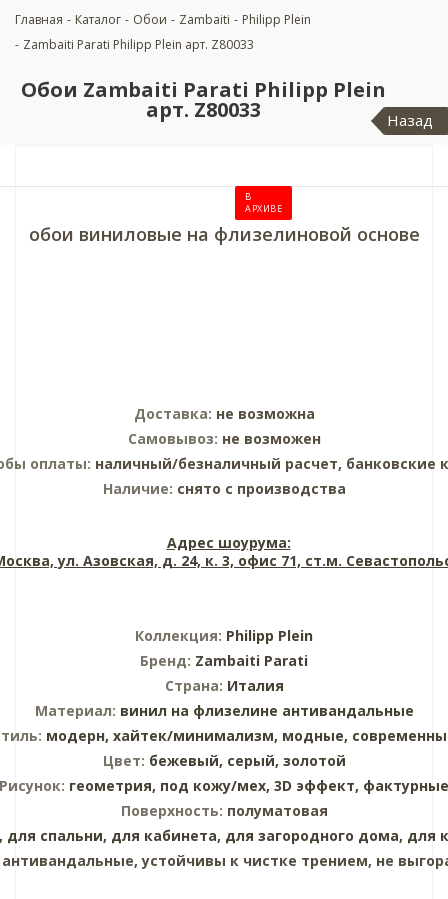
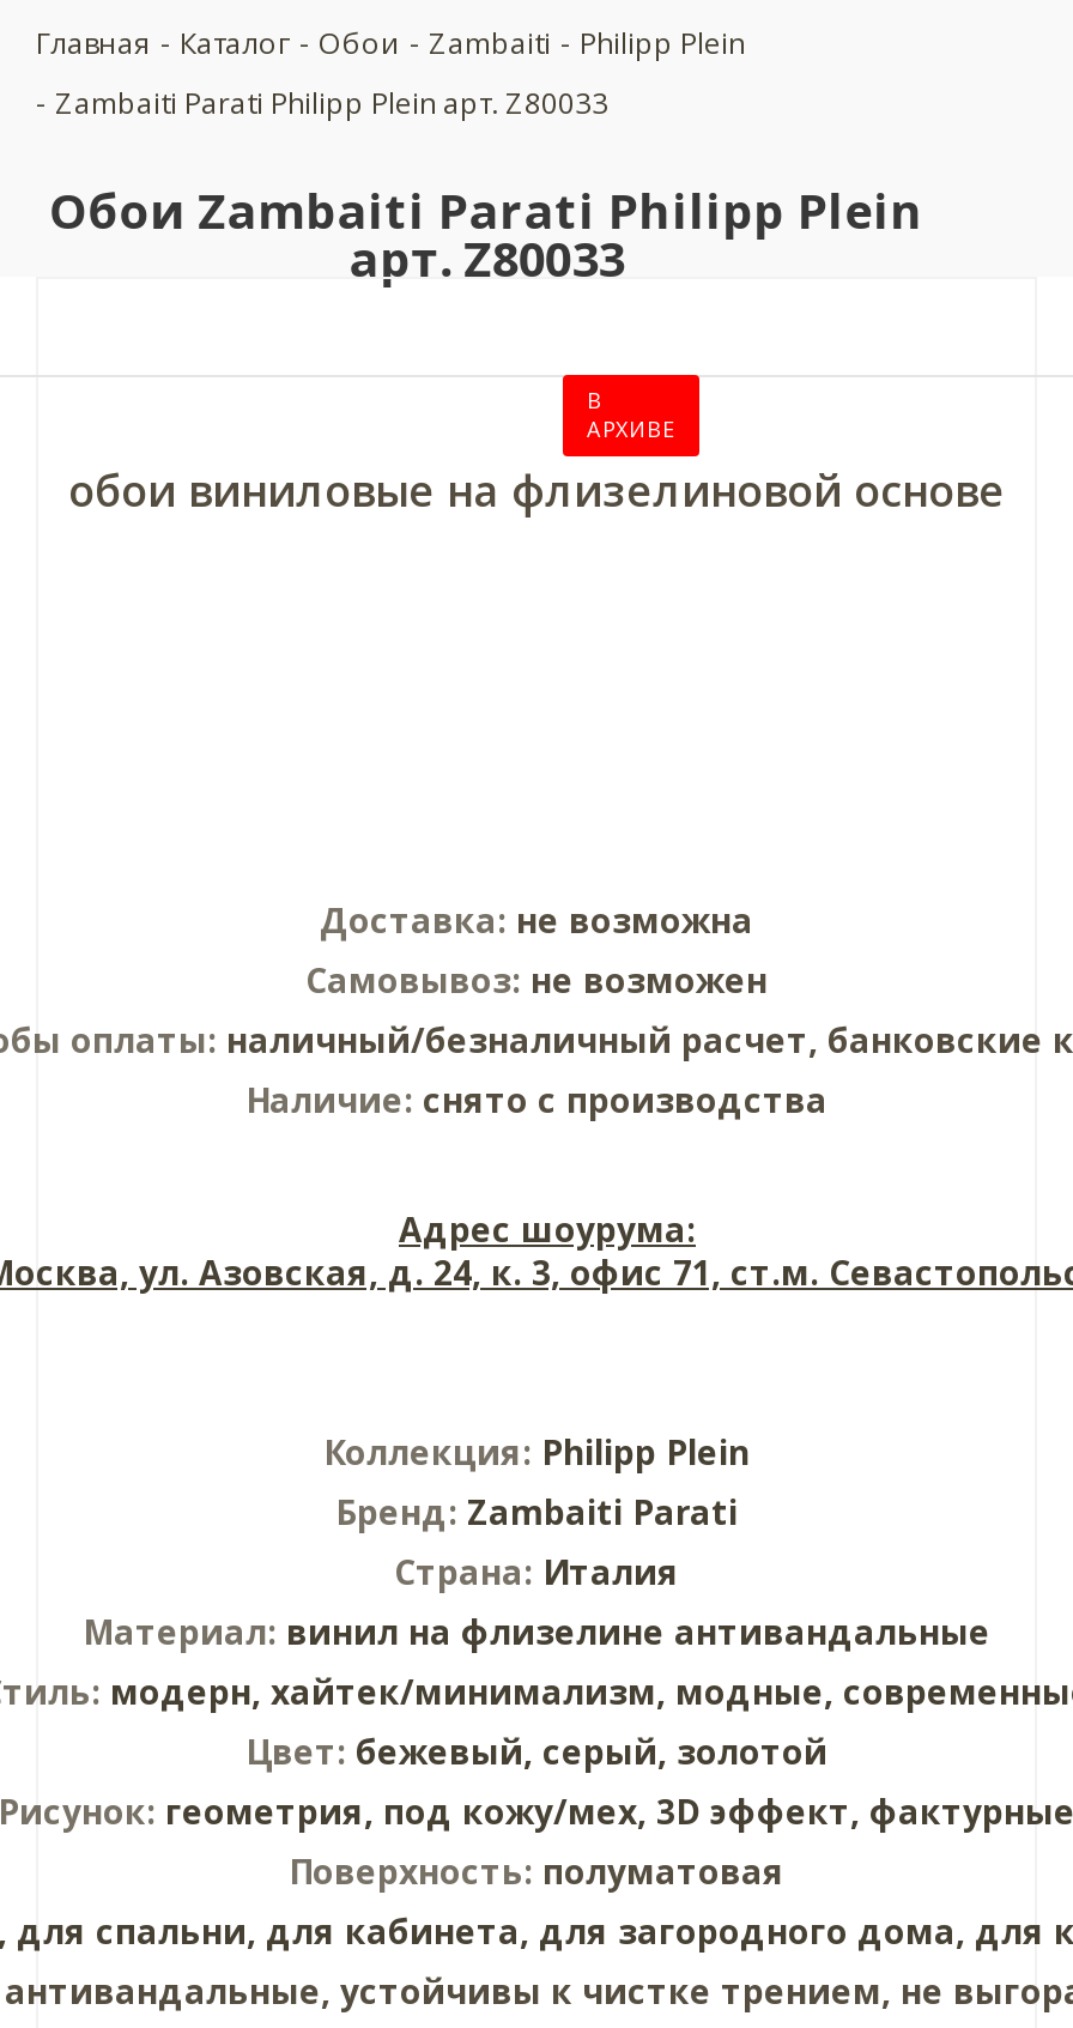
[386,110,432,130] Назад -> none

